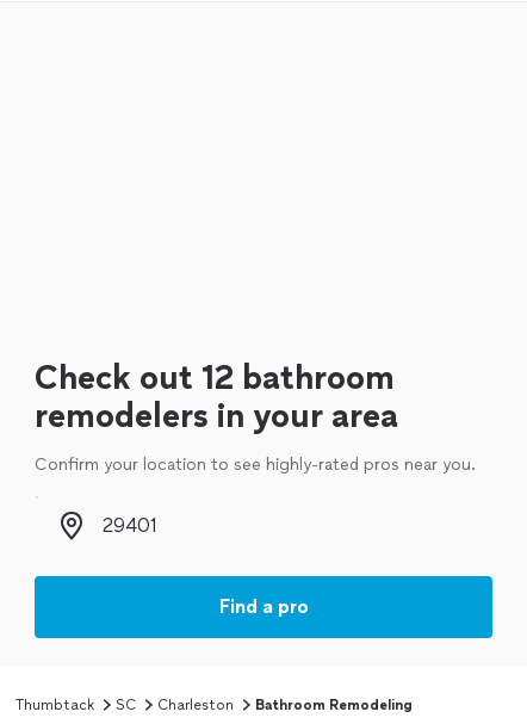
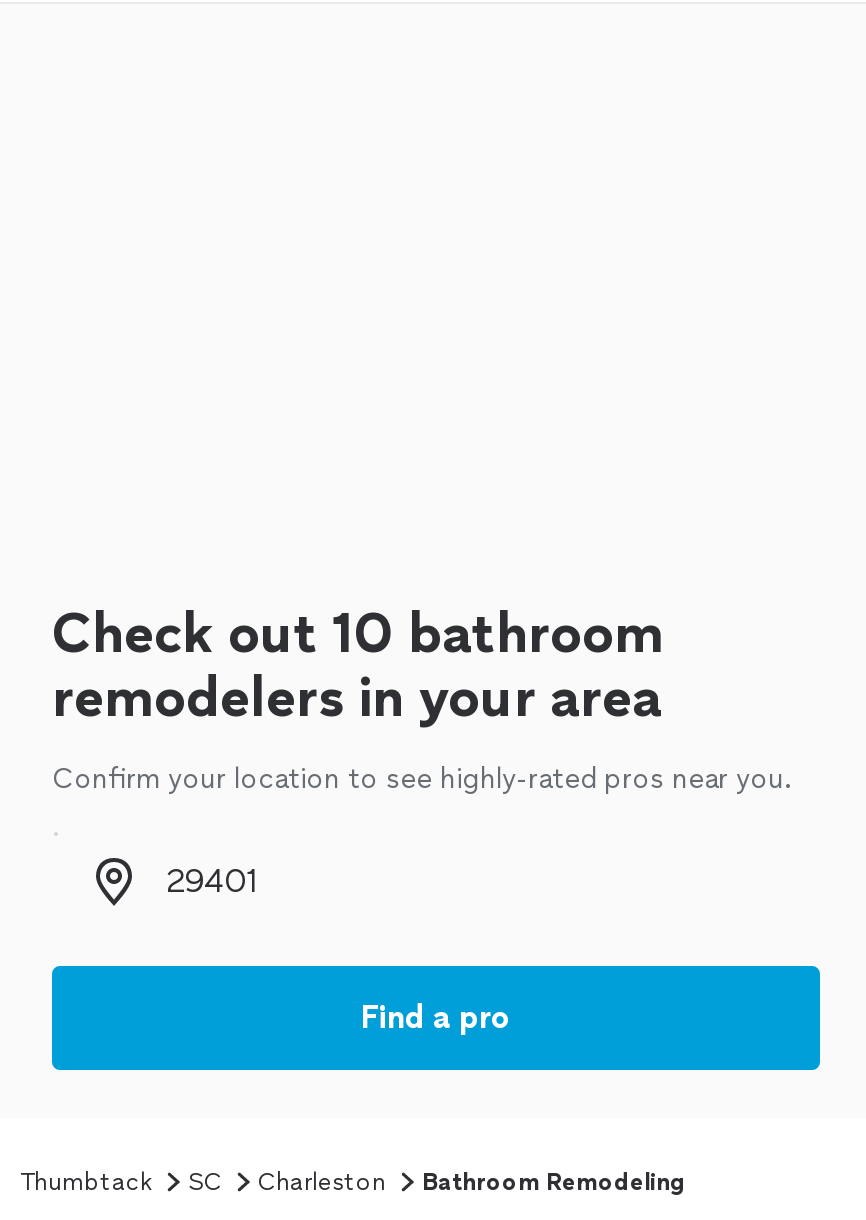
[35,357,395,397] Check out 12 bathroom -> [52,598,664,666] Check out 10 bathroom

